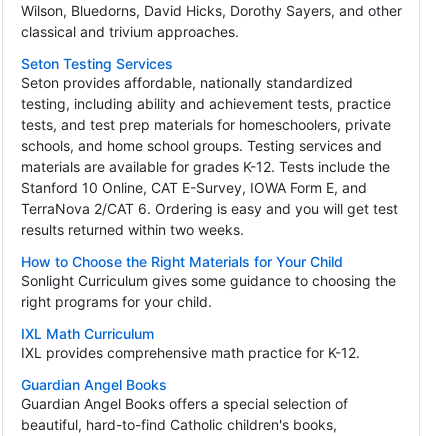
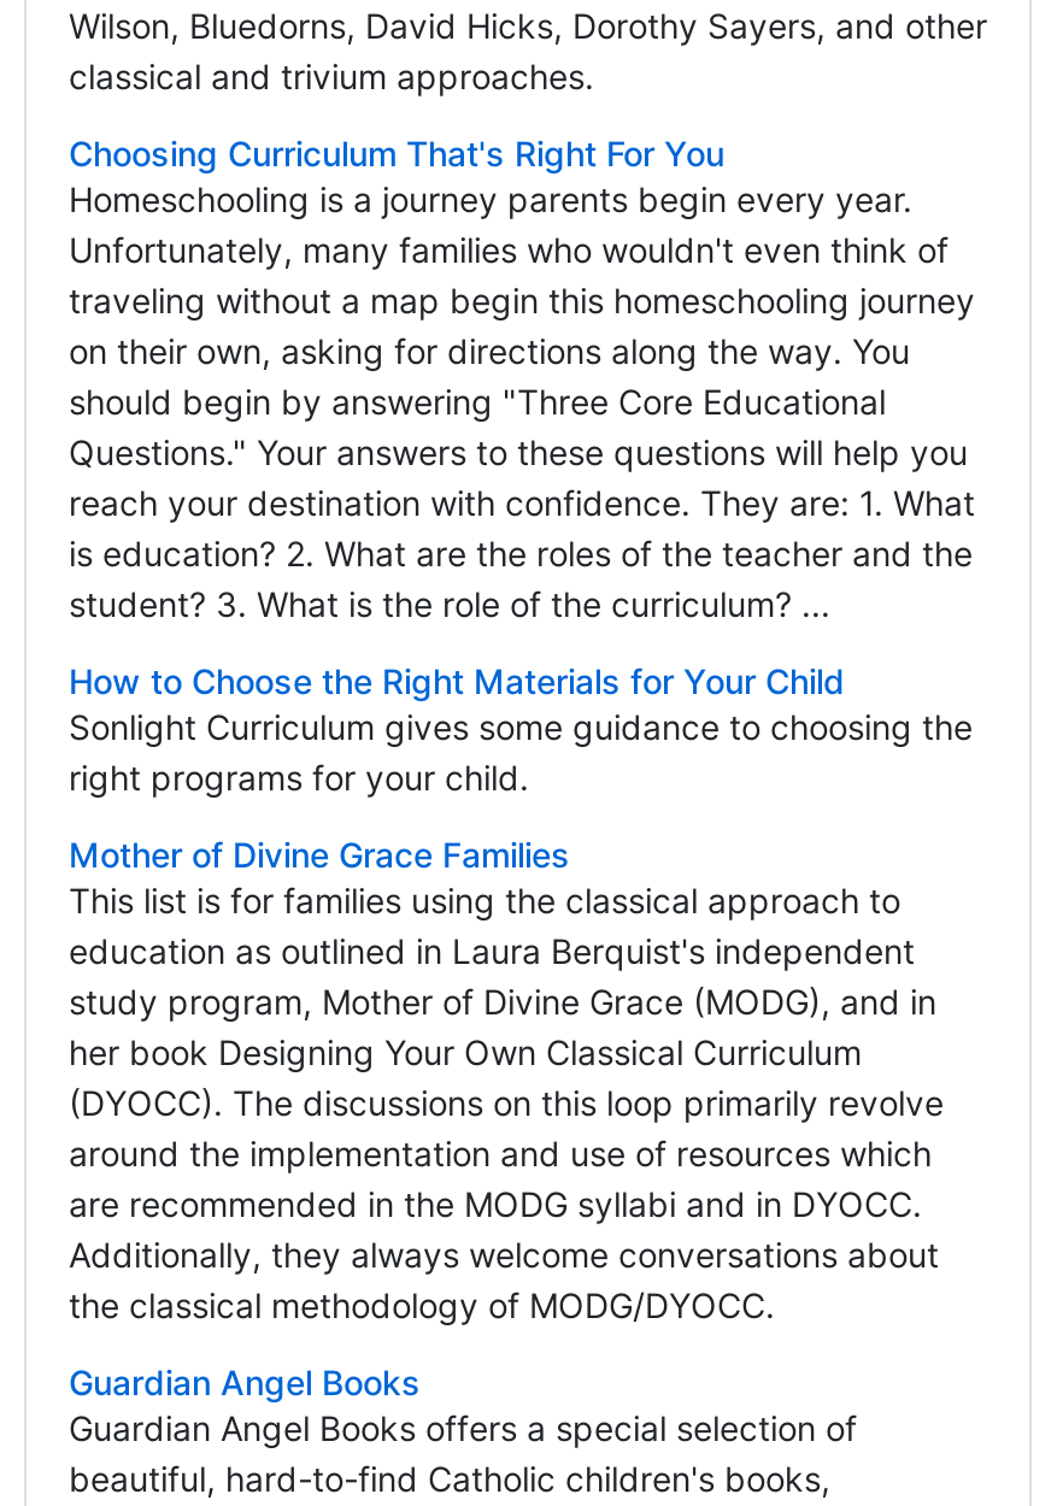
[20,55,397,238] Seton Testing Services | Seton provides affordable, nationally standardized | testing, including ability and achievement tests, practice | tests, and test prep materials for homeschoolers, private | schools, and home school groups. Testing services and | materials are available for grades K-12. Tests include the | Stanford 10 Online, CAT E-Survey, IOWA Form E, and | TerraNova 2/CAT 6. Ordering is easy and you will get test | results returned within two weeks. -> [69,133,975,625] Choosing Curriculum That's Right For You | Homeschooling is a journey parents begin every year. | Unfortunately, many families who wouldn't even think of | traveling without a map begin this homeschooling journey | on their own, asking for directions along the way. You | should begin by answering "Three Core Educational | Questions." Your answers to these questions will help you | reach your destination with confidence. They are: 1. What | is education? 2. What are the roles of the teacher and the | student? 3. What is the role of the curriculum? ...
[20,325,359,361] IXL Math Curriculum | IXL provides comprehensive math practice for K-12. -> [69,834,944,1326] Mother of Divine Grace Families | This list is for families using the classical approach to | education as outlined in Laura Berquist's independent | study program, Mother of Divine Grace (MODG), and in | her book Designing Your Own Classical Curriculum | (DYOCC). The discussions on this loop primarily revolve | around the implementation and use of resources which | are recommended in the MODG syllabi and in DYOCC. | Additionally, they always welcome conversations about | the classical methodology of MODG/DYOCC.

